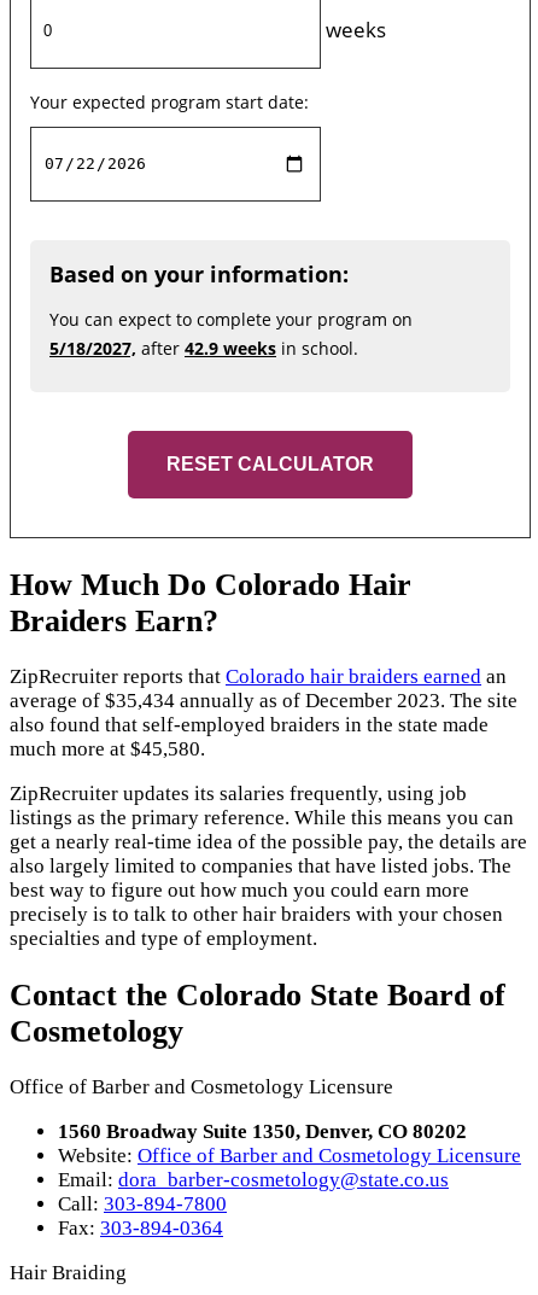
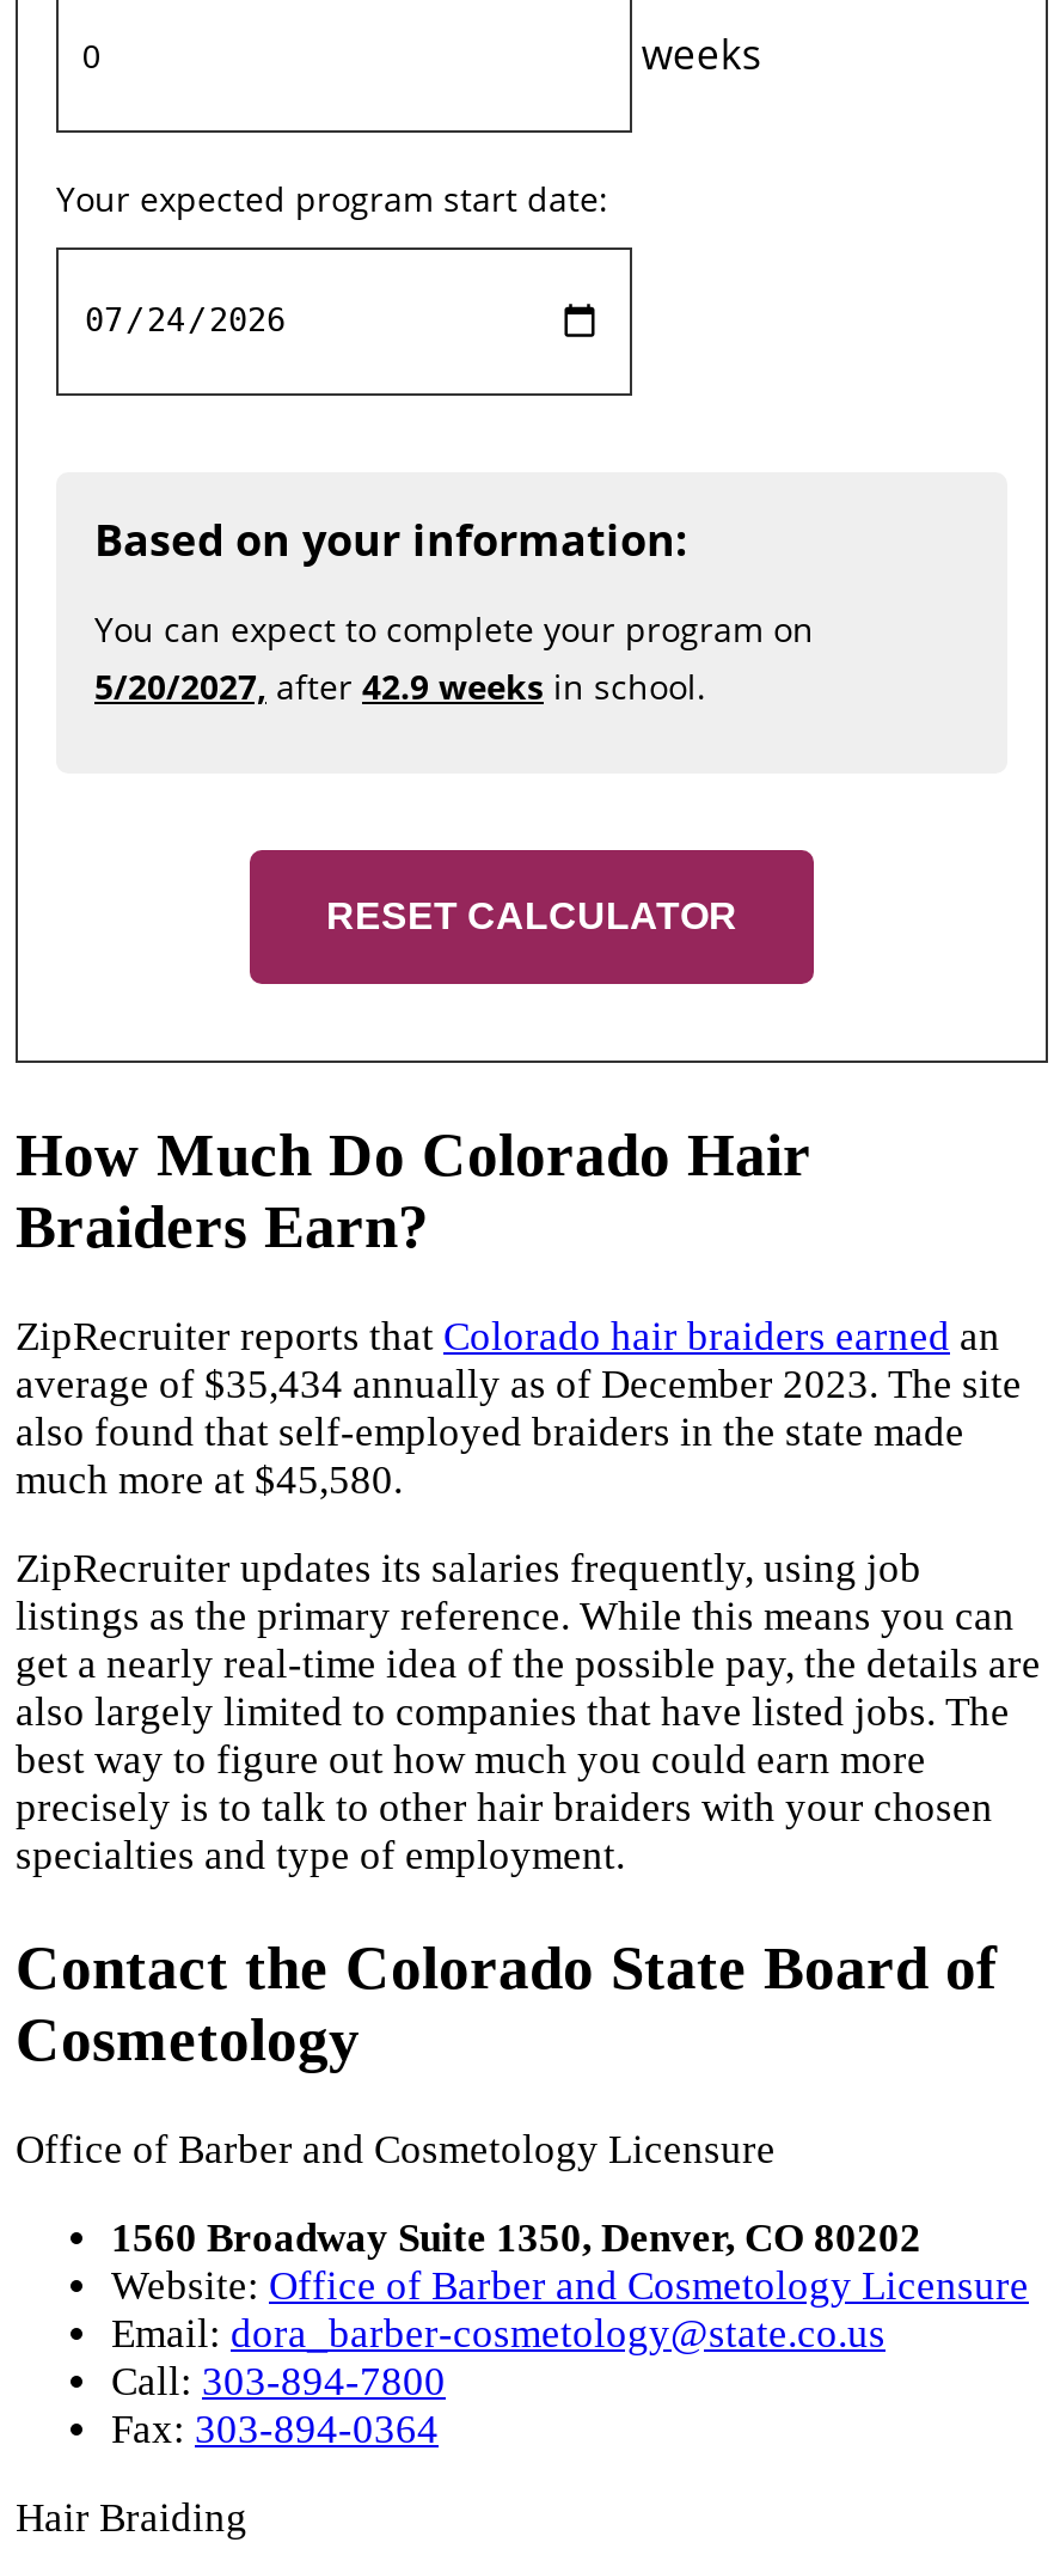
[49,336,358,359] 5/18/2027, after 42.9 weeks in school. -> [94,663,706,709] 5/20/2027, after 42.9 weeks in school.

